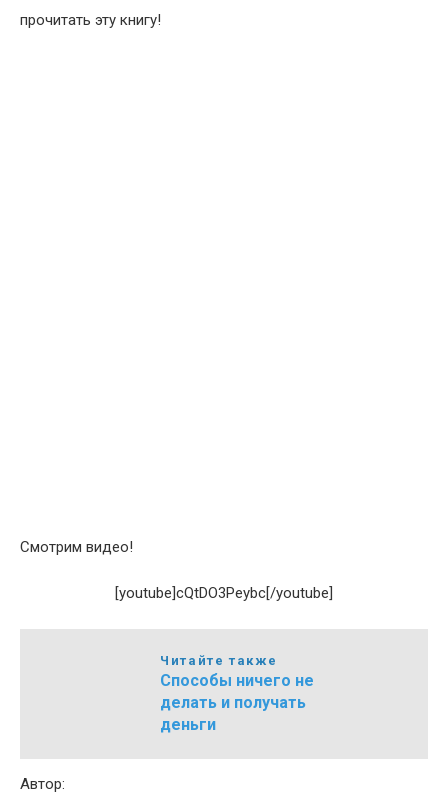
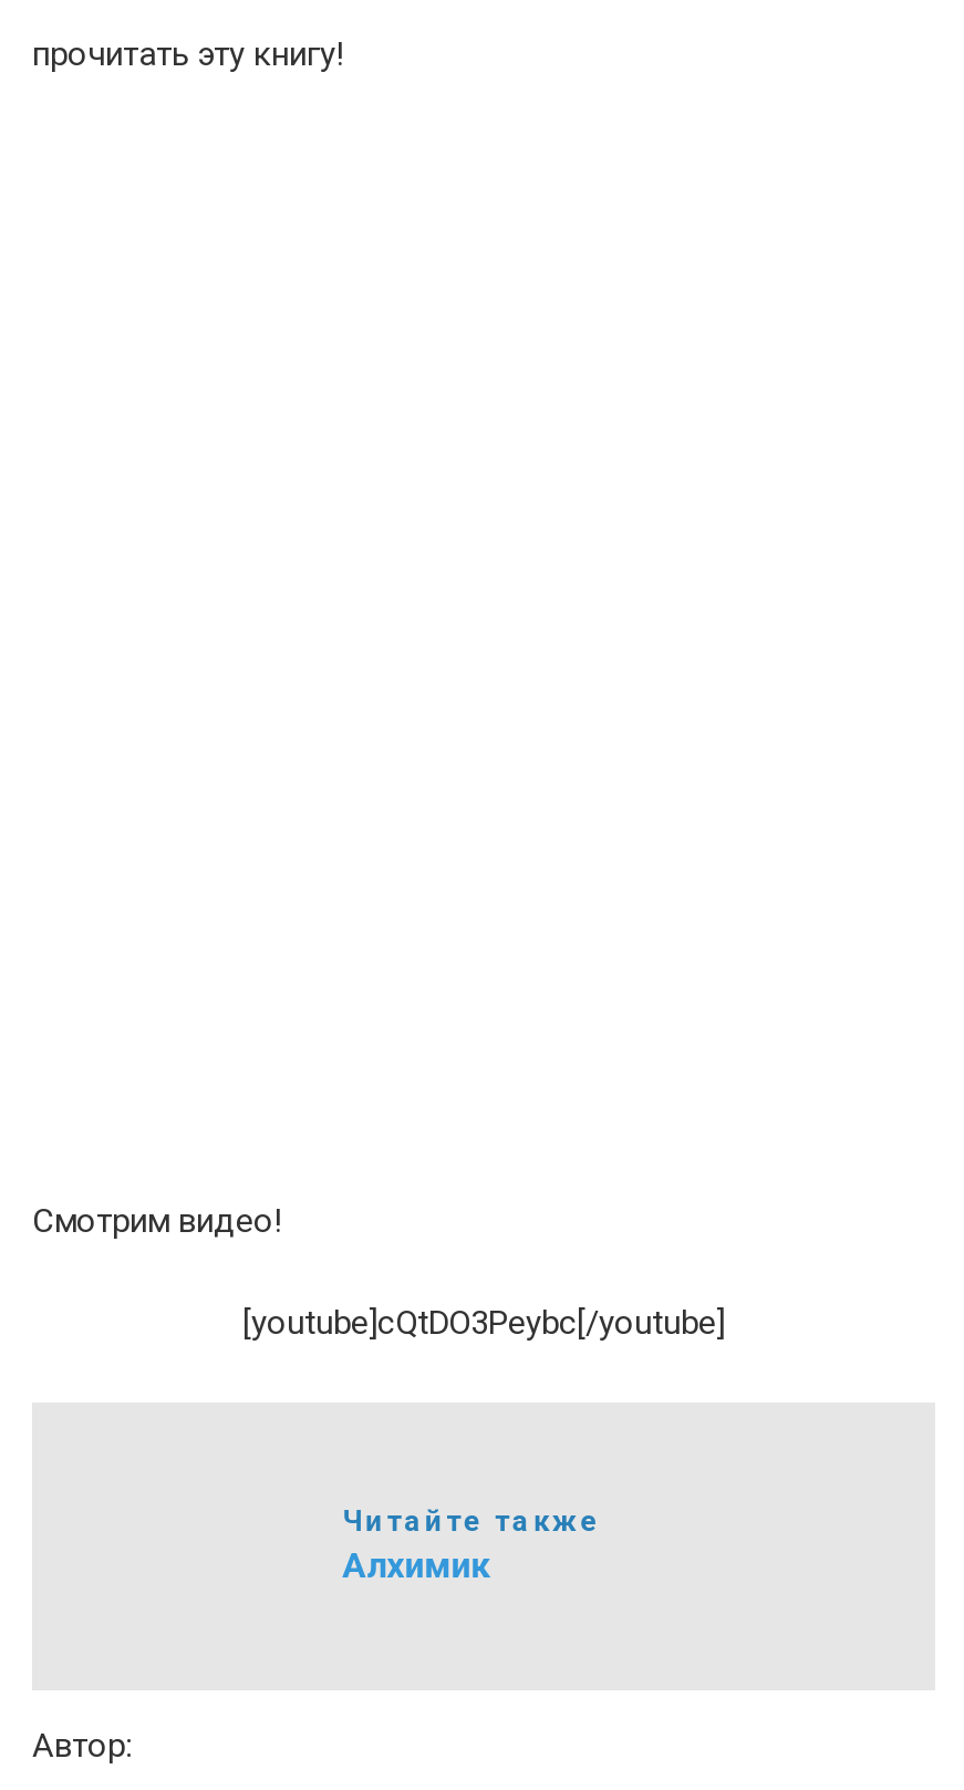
moved [160,653,277,668] -> [342,1504,602,1538]: Читайте также
[160,671,314,734] Способы ничего не | делать и получать | деньги -> [342,1544,491,1586] Алхимик

